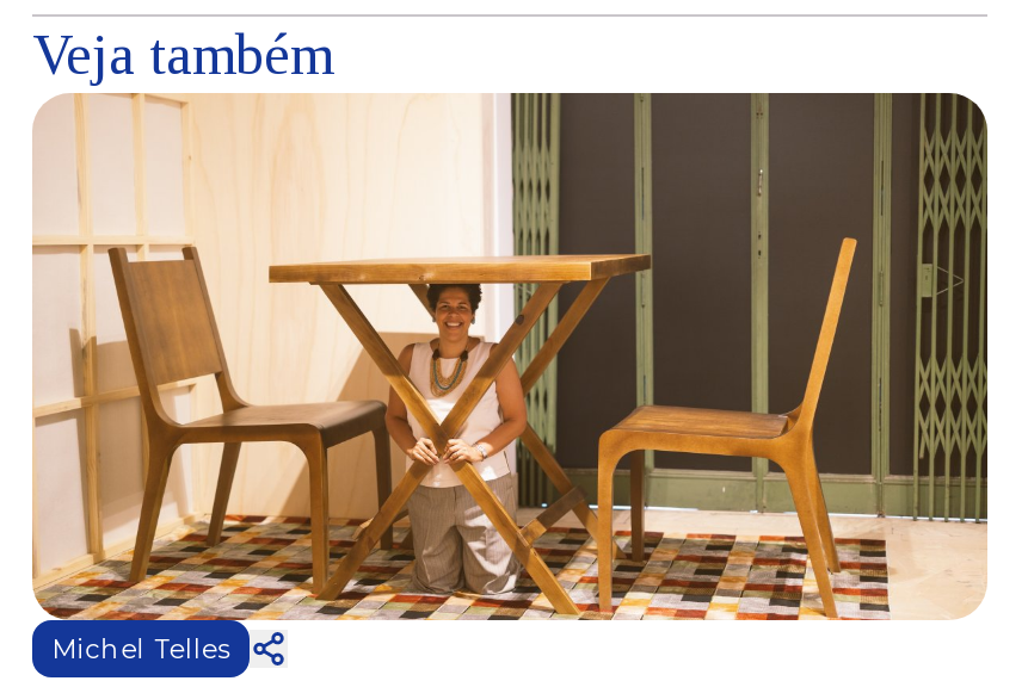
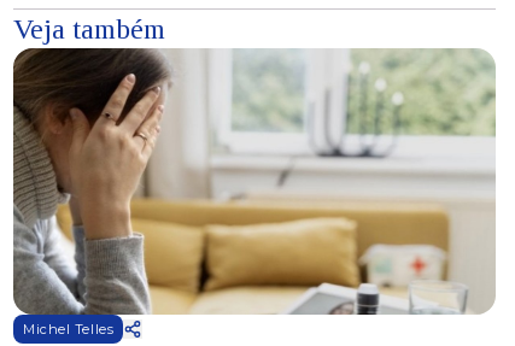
[30,91,990,623] [image] -> [12,48,496,316] [image]

